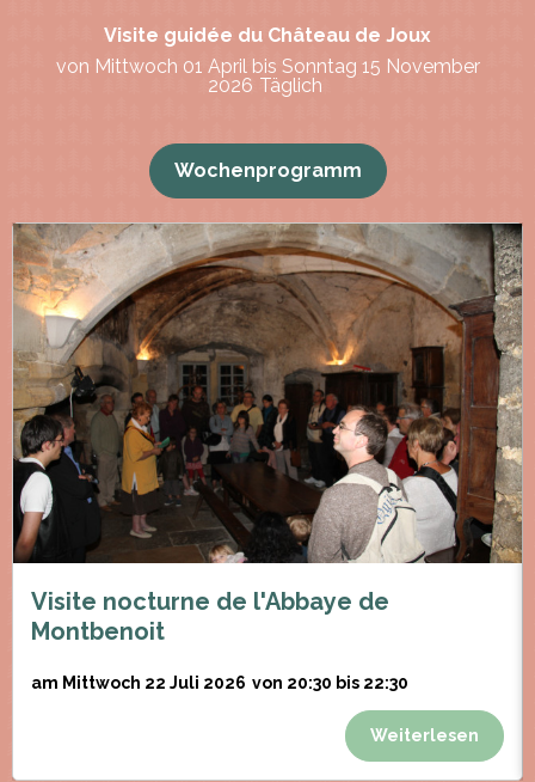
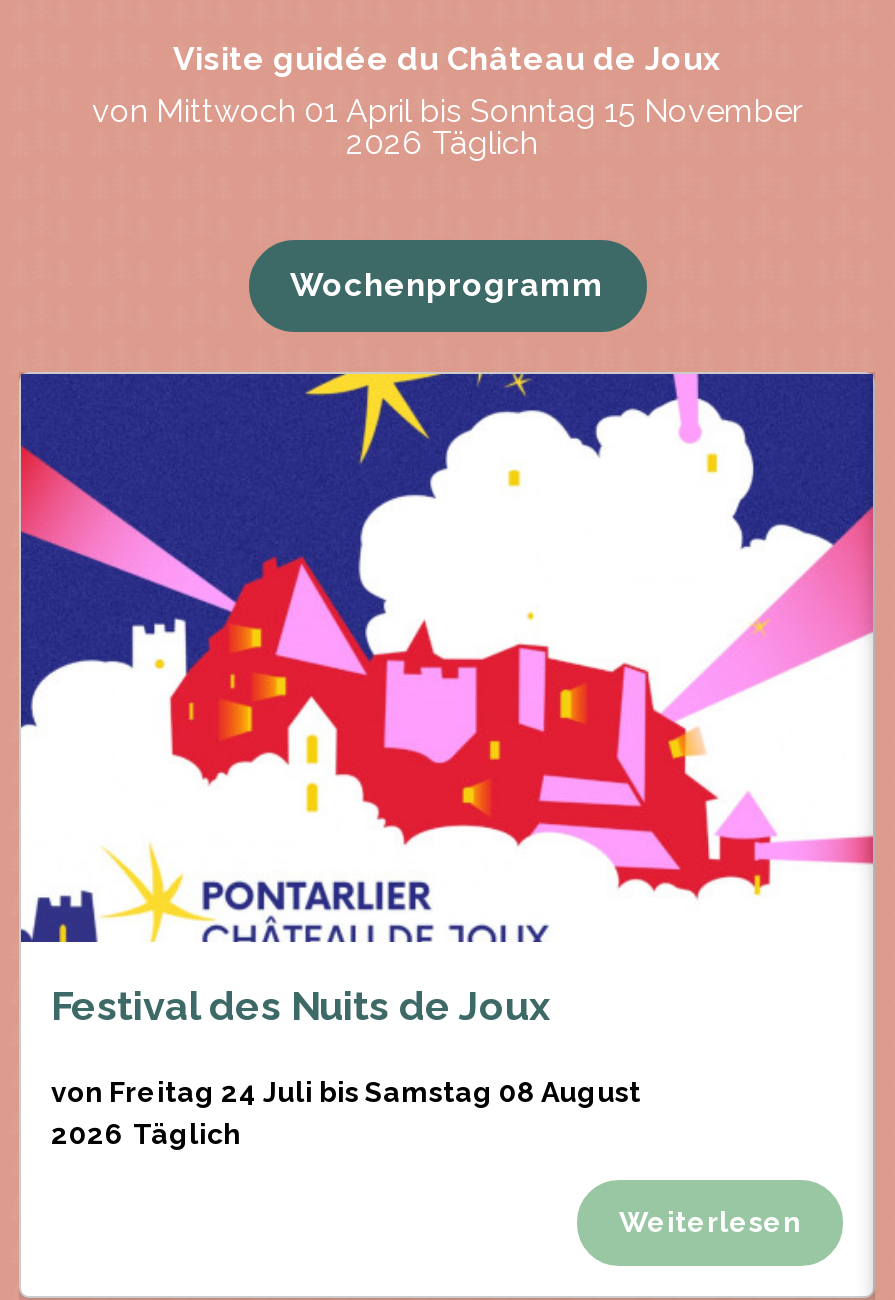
[12,222,523,646] [image] | Visite nocturne de l'Abbaye de | Montbenoit -> [19,372,875,1030] [image] | Festival des Nuits de Joux
[31,673,408,692] am Mittwoch 22 Juli 2026 von 20:30 bis 22:30 -> [51,1076,641,1150] von Freitag 24 Juli bis Samstag 08 August | 2026 Täglich

